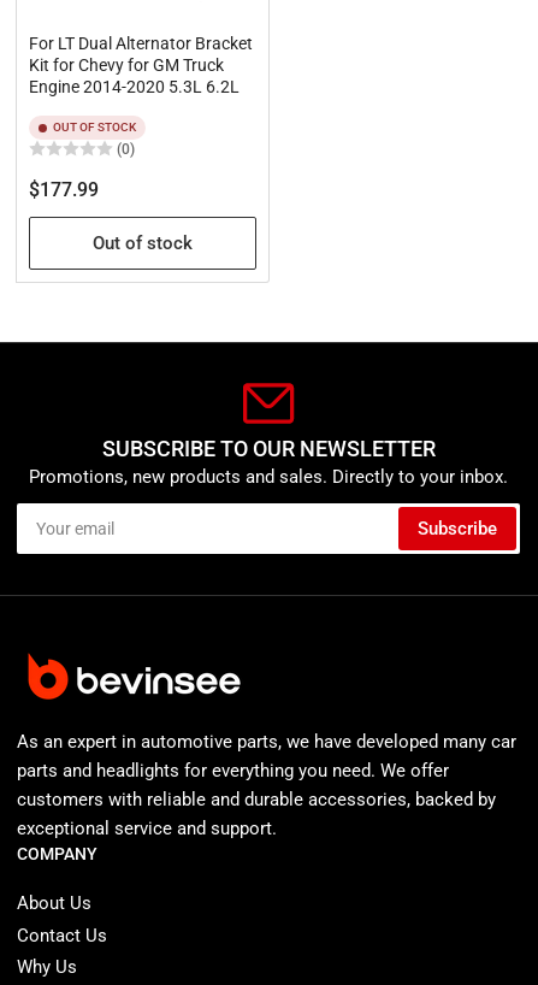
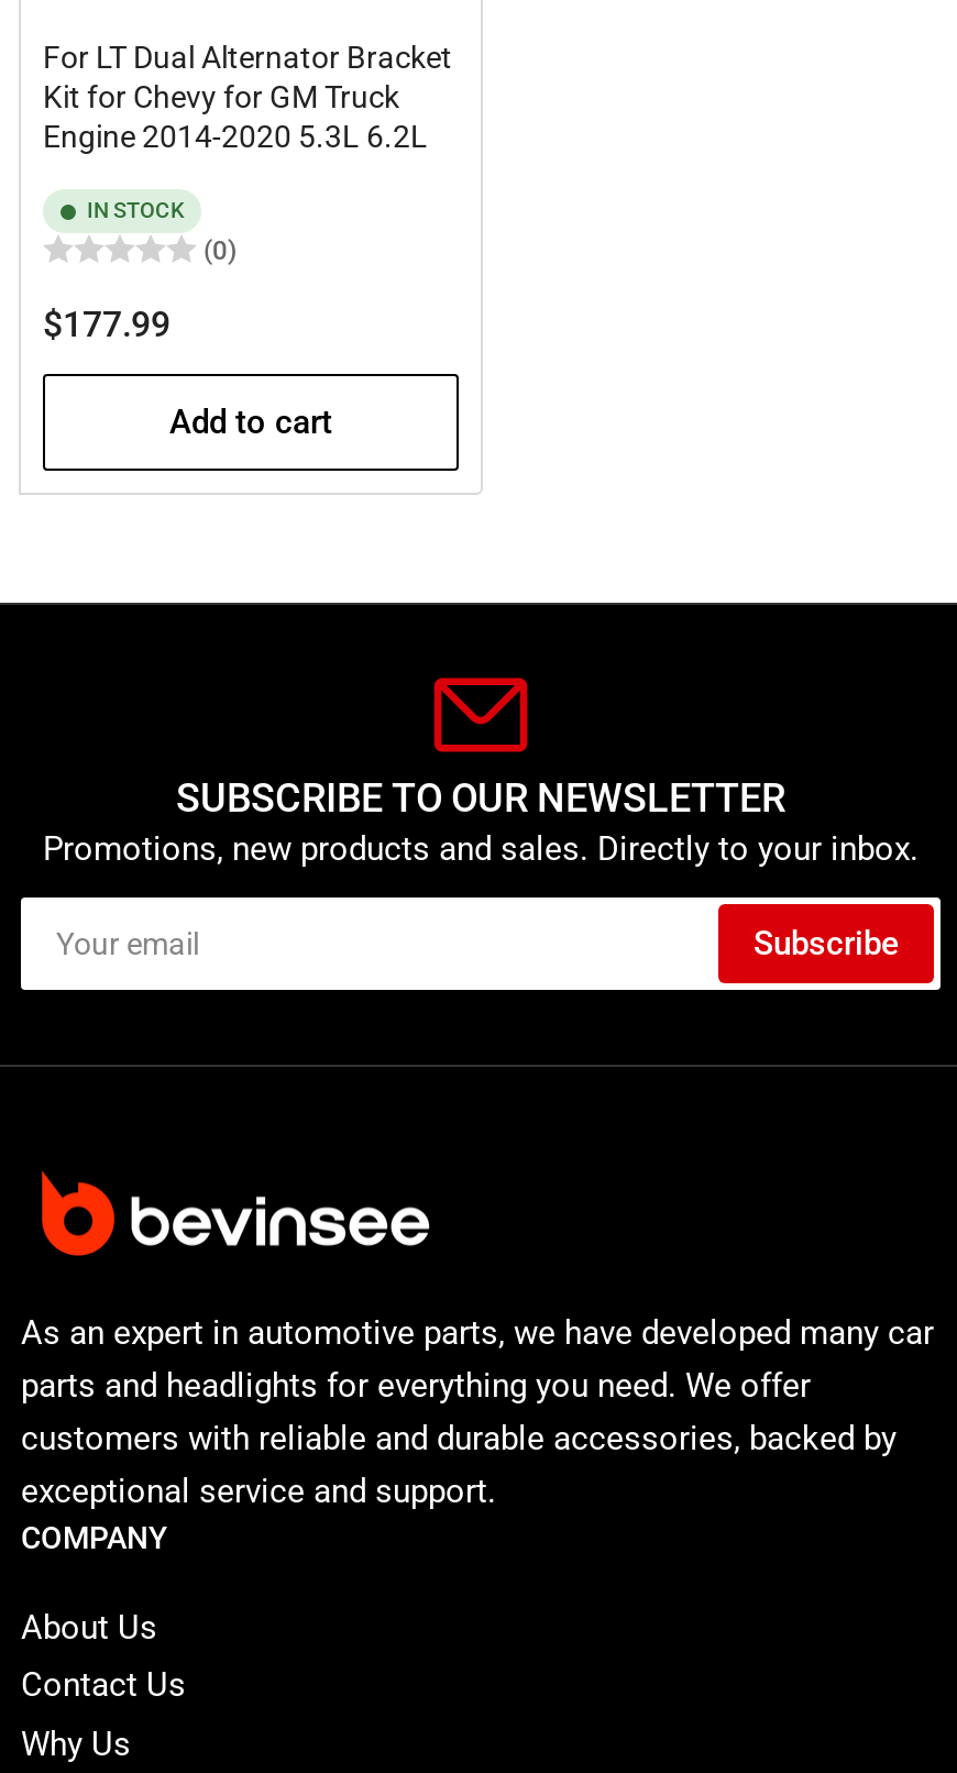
[53,120,136,134] OUT OF STOCK -> [87,198,184,222] IN STOCK
[93,232,193,254] Out of stock -> [169,403,332,442] Add to cart

